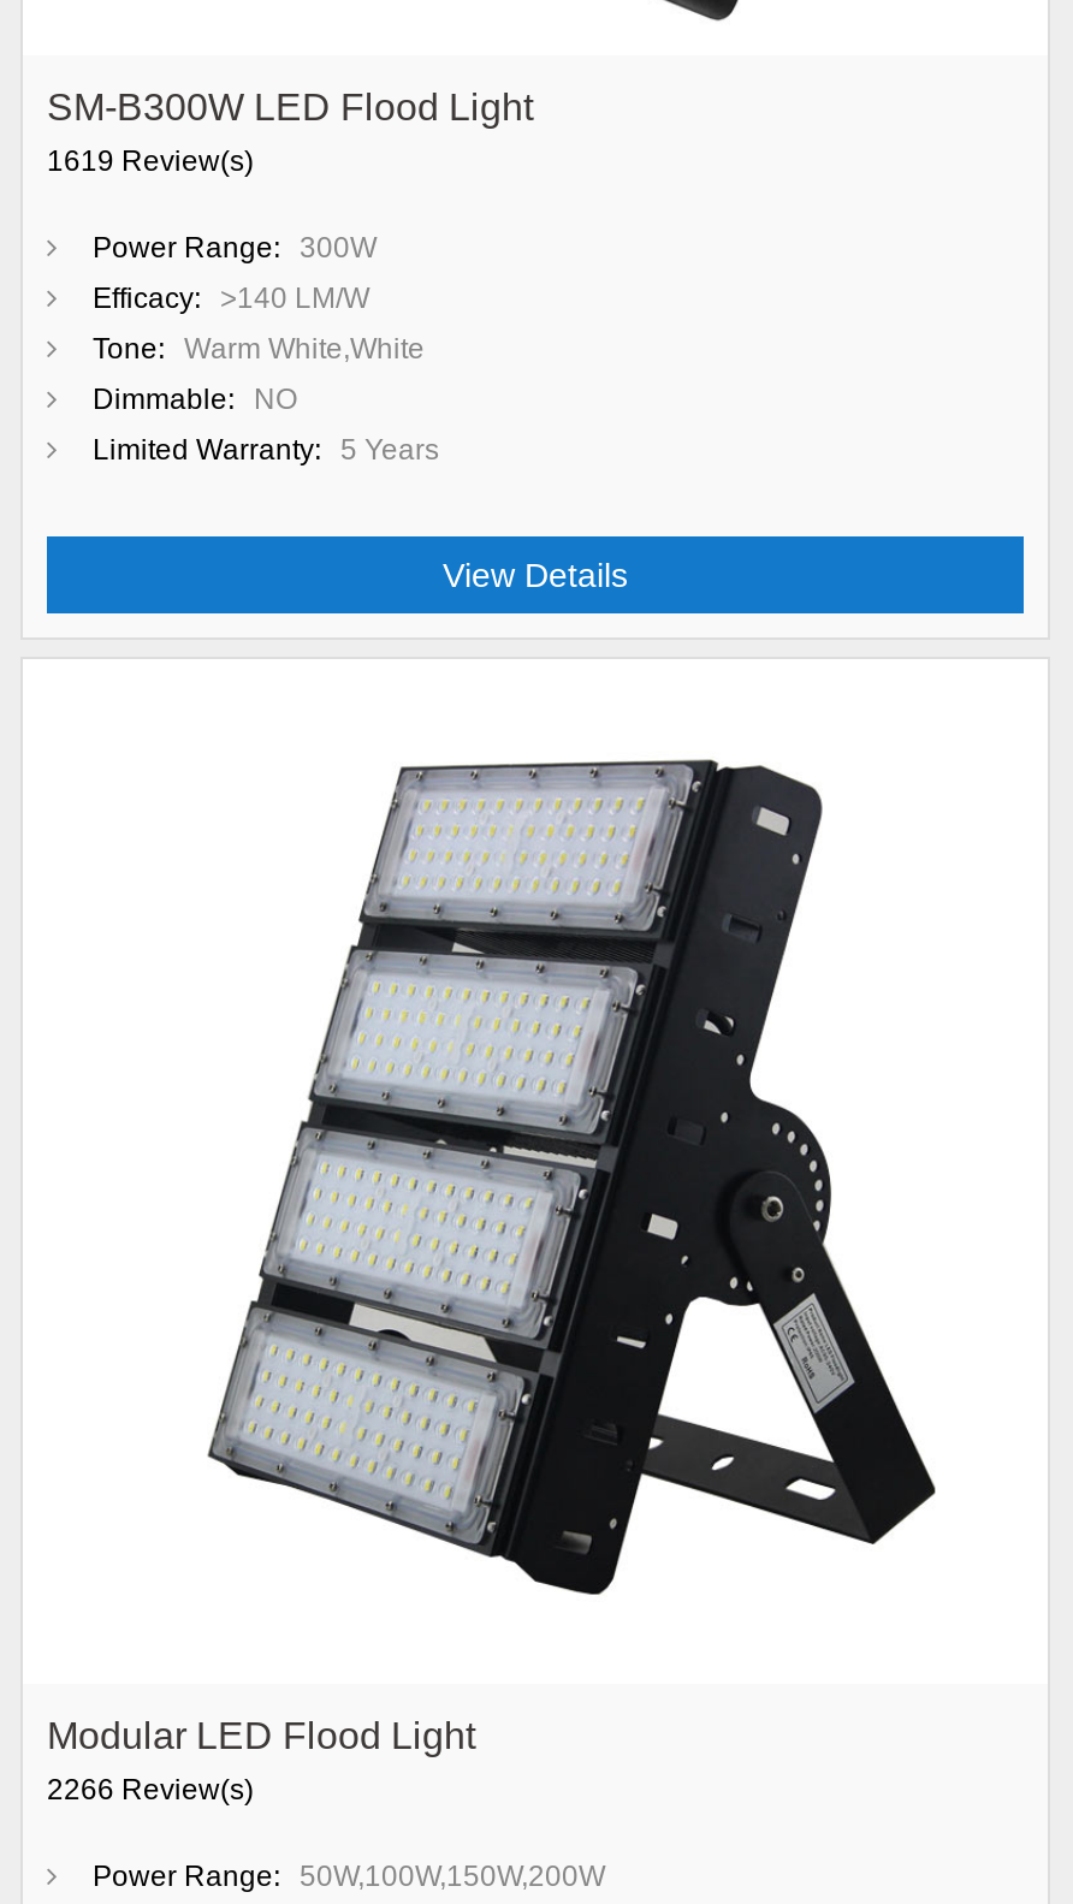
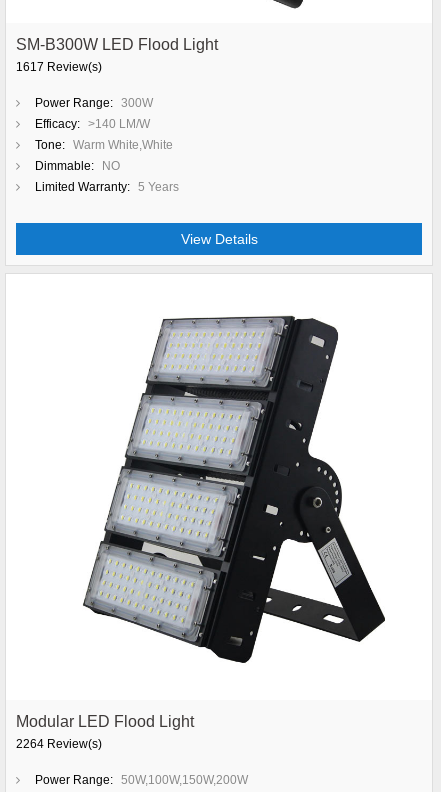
[47,144,254,178] 1619 Review(s) -> [16,60,102,74] 1617 Review(s)
[47,1773,254,1807] 2266 Review(s) -> [16,737,102,751] 2264 Review(s)

